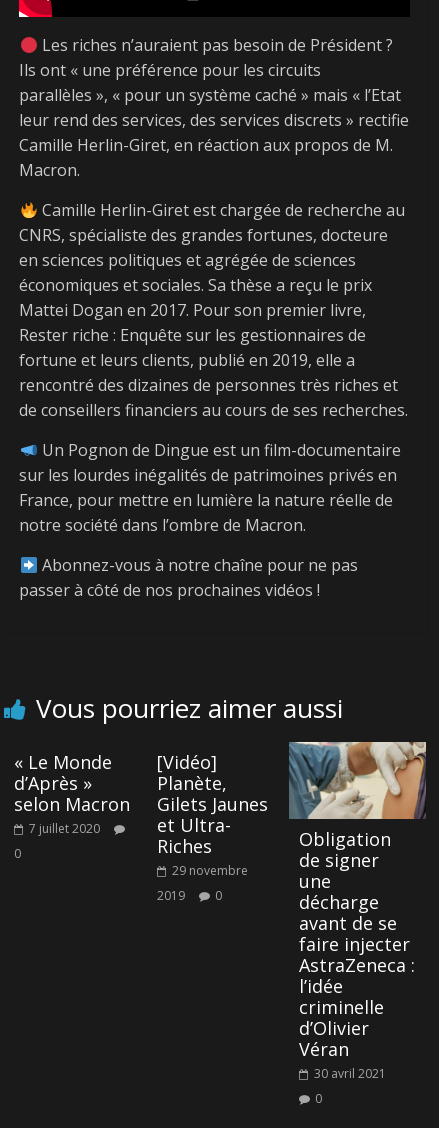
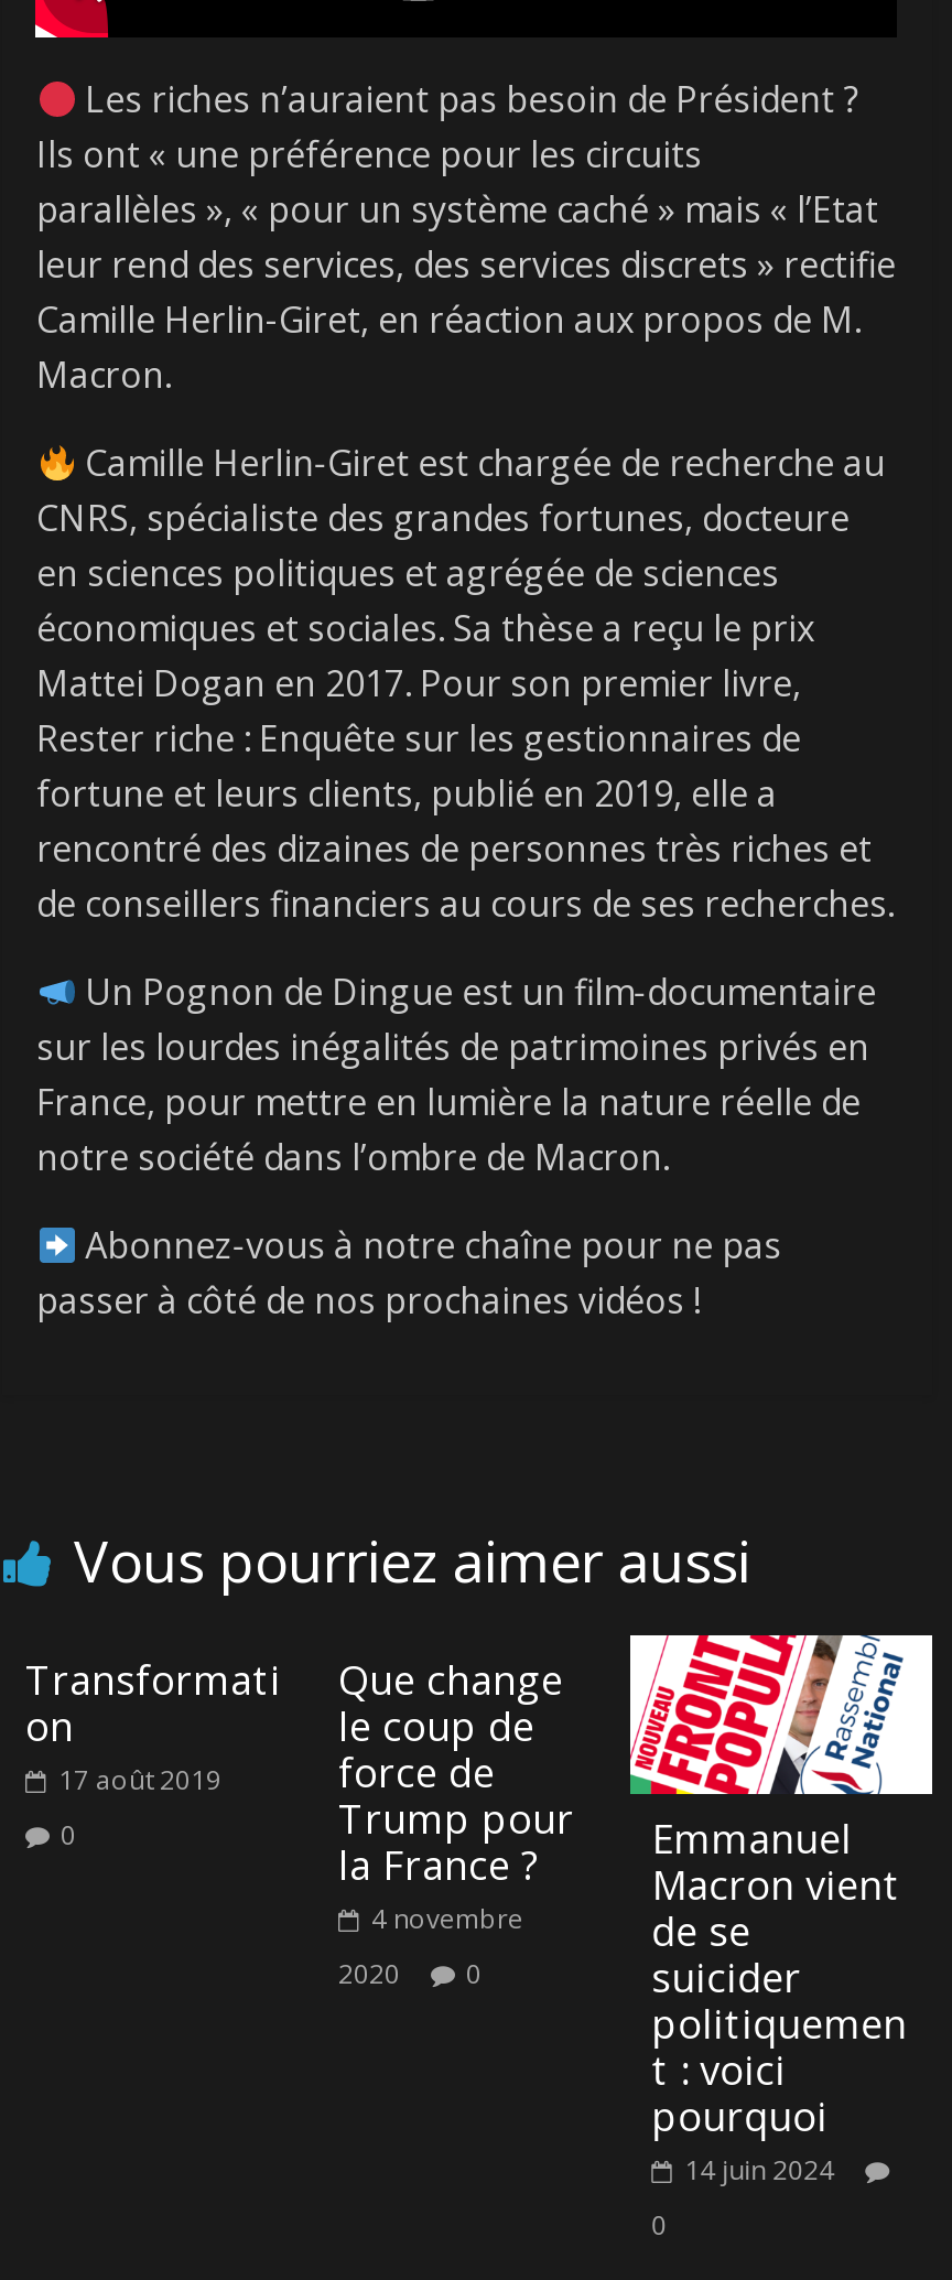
[289,741,427,1082] [image] | Obligation | de signer | une | décharge | avant de se | faire injecter | AstraZeneca : | l’idée | criminelle | d’Olivier | Véran | 30 avril 2021 -> [628,1633,934,2188] [image] | Emmanuel | Macron vient | de se | suicider | politiquemen | t : voici | pourquoi | 14 juin 2024
[14,750,130,837] « Le Monde | d’Après » | selon Macron | 7 juillet 2020 -> [25,1653,281,1798] Transformati | on | 17 août 2019
[156,750,267,879] [Vidéo] | Planète, | Gilets Jaunes | et Ultra- | Riches | 29 novembre -> [338,1653,574,1937] Que change | le coup de | force de | Trump pour | la France ? | 4 novembre
[156,887,221,904] 2019 0 -> [338,1955,482,1992] 2020 0

